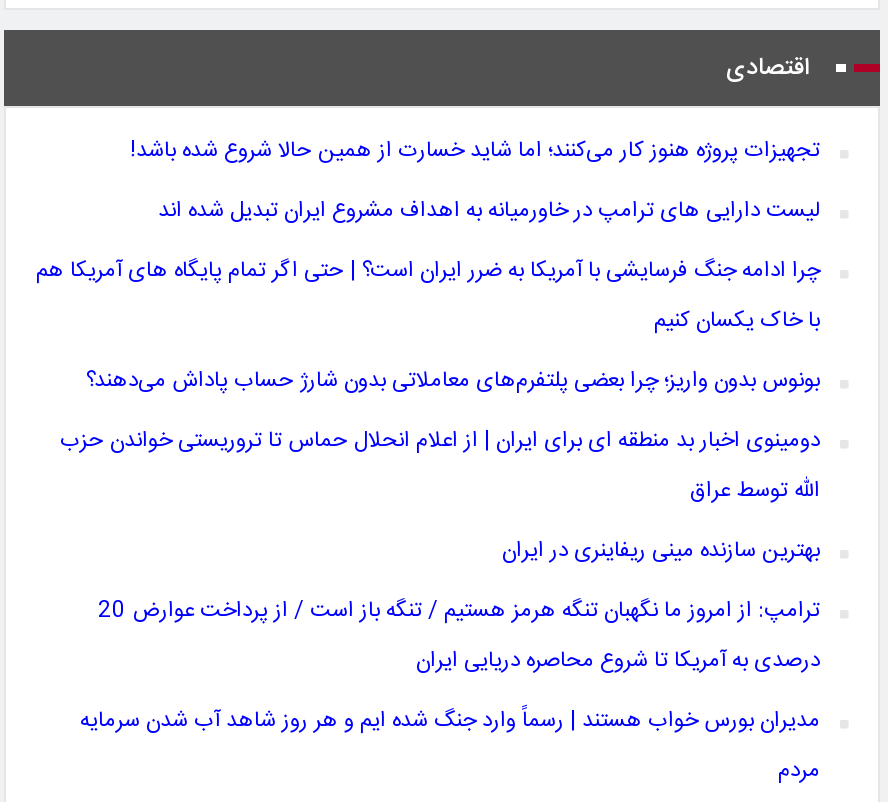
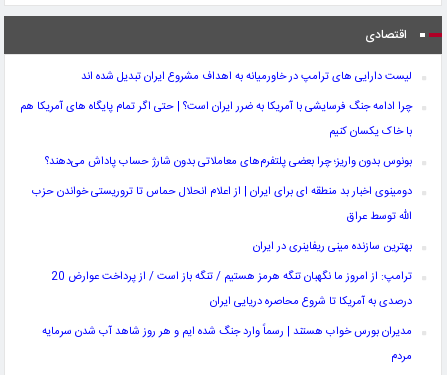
[130,134,820,170] تجهیزات پروژه هنوز کار می‌کنند؛ اما شاید خسارت از همین حالا شروع شده باشد! -> none

